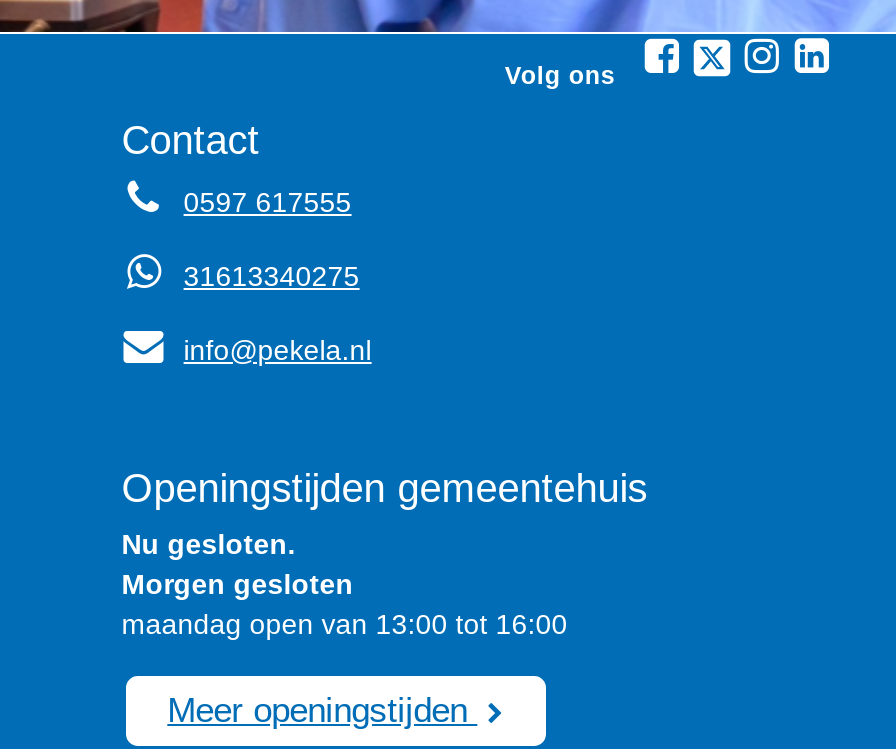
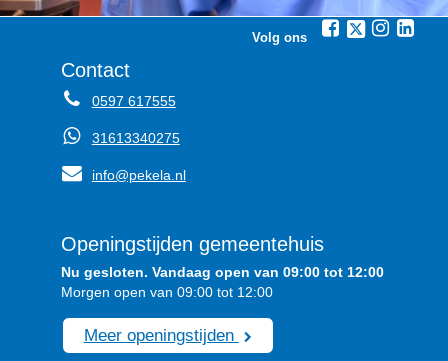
[122,527,568,639] Nu gesloten. | Morgen gesloten | maandag open van 13:00 tot 16:00 -> [61,264,384,300] Nu gesloten. Vandaag open van 09:00 tot 12:00 | Morgen open van 09:00 tot 12:00

